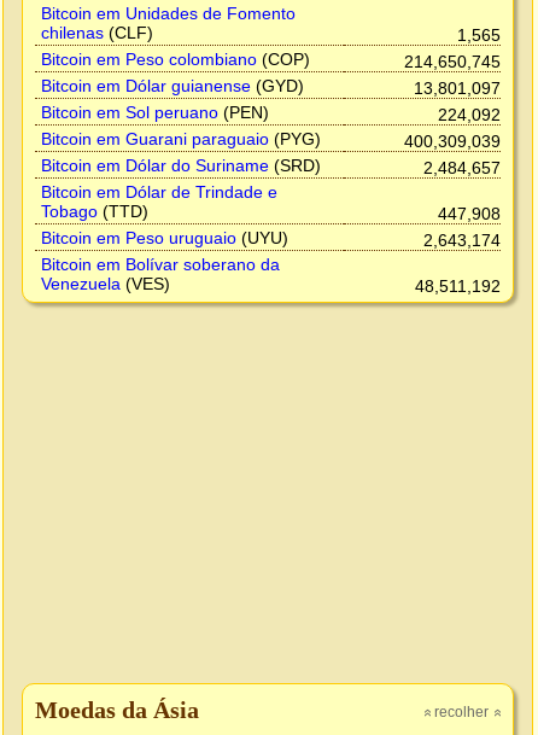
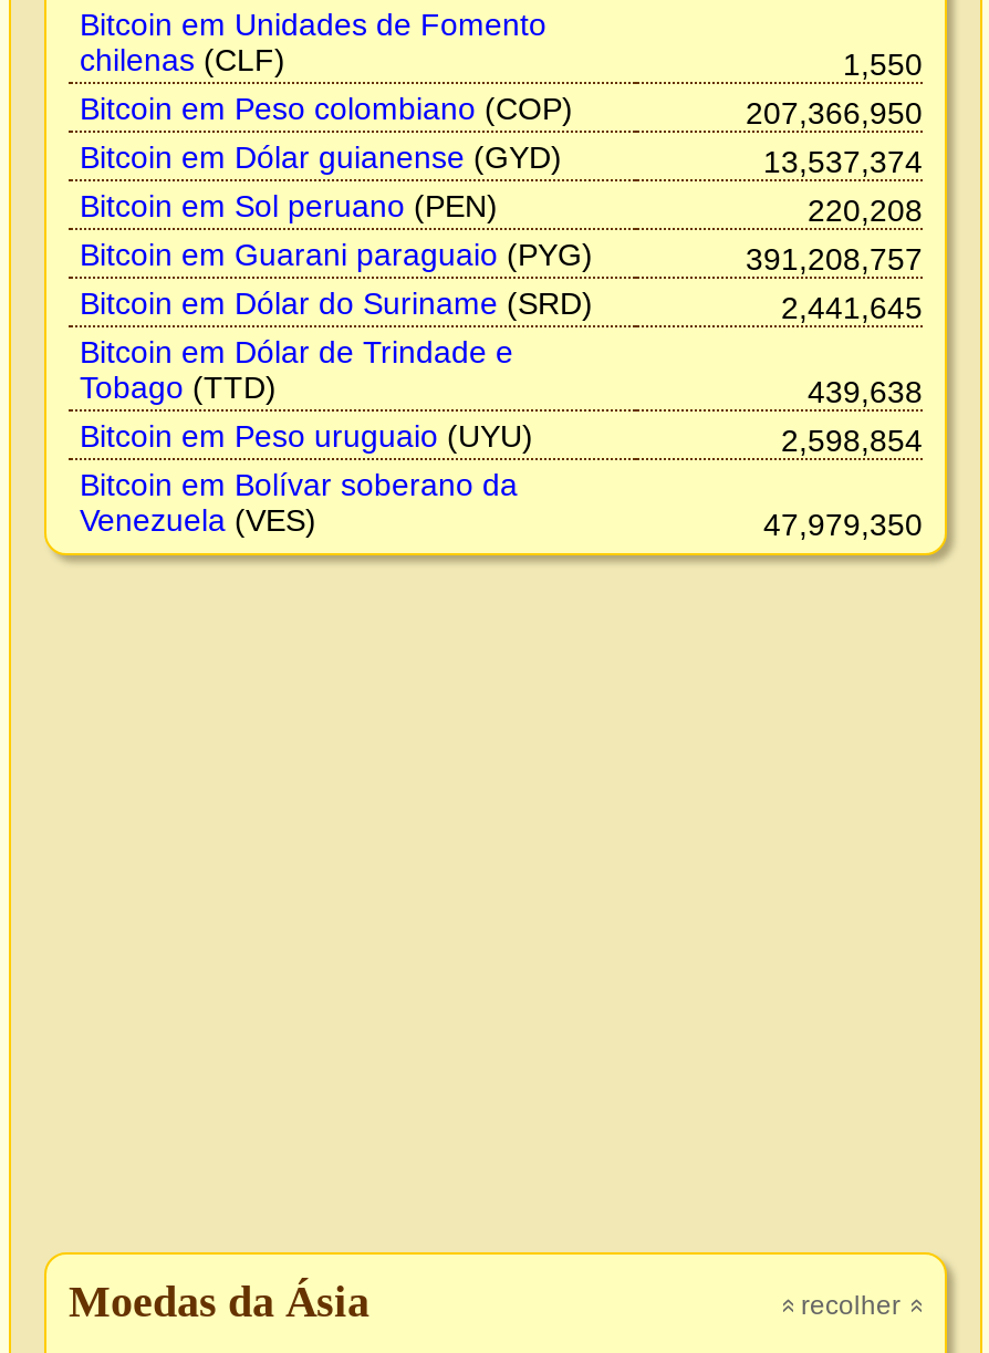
[457,25,501,45] 1,565 -> [843,46,923,82] 1,550
[404,52,501,71] 214,650,745 -> [746,95,923,131] 207,366,950
[414,78,501,98] 13,801,097 -> [763,144,923,179] 13,537,374
[438,105,501,124] 224,092 -> [808,192,923,228] 220,208
[404,132,501,151] 400,309,039 -> [746,241,923,277] 391,208,757
[423,158,501,177] 2,484,657 -> [781,290,923,325] 2,441,645
[438,204,501,223] 447,908 -> [808,374,923,409] 439,638
[423,231,501,250] 2,643,174 -> [781,423,923,458] 2,598,854
[415,276,501,296] 48,511,192 -> [763,507,923,542] 47,979,350

